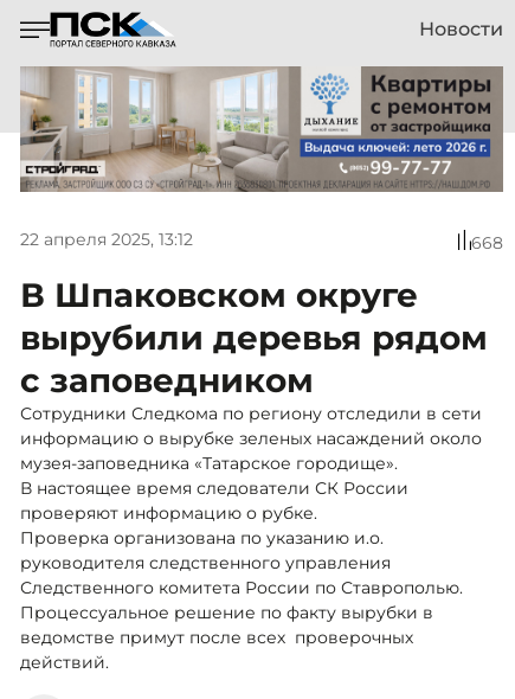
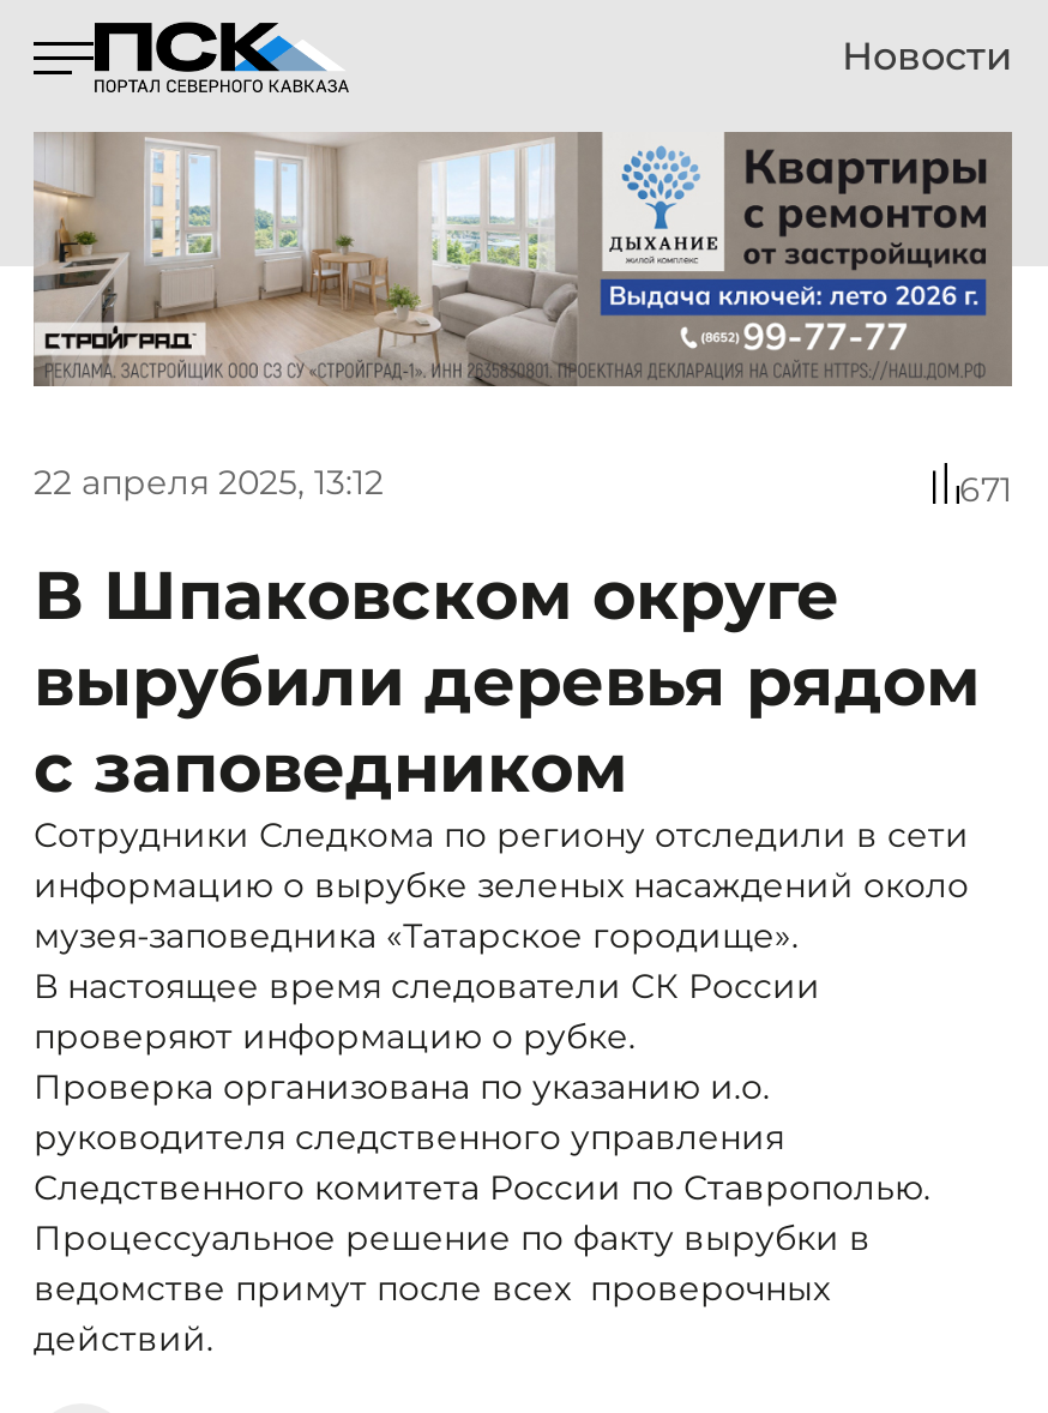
[471,232,503,253] 668 -> [959,467,1012,510] 671

